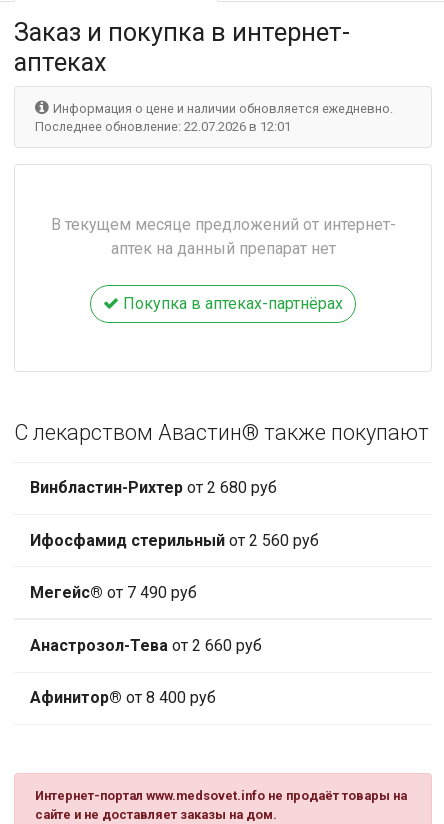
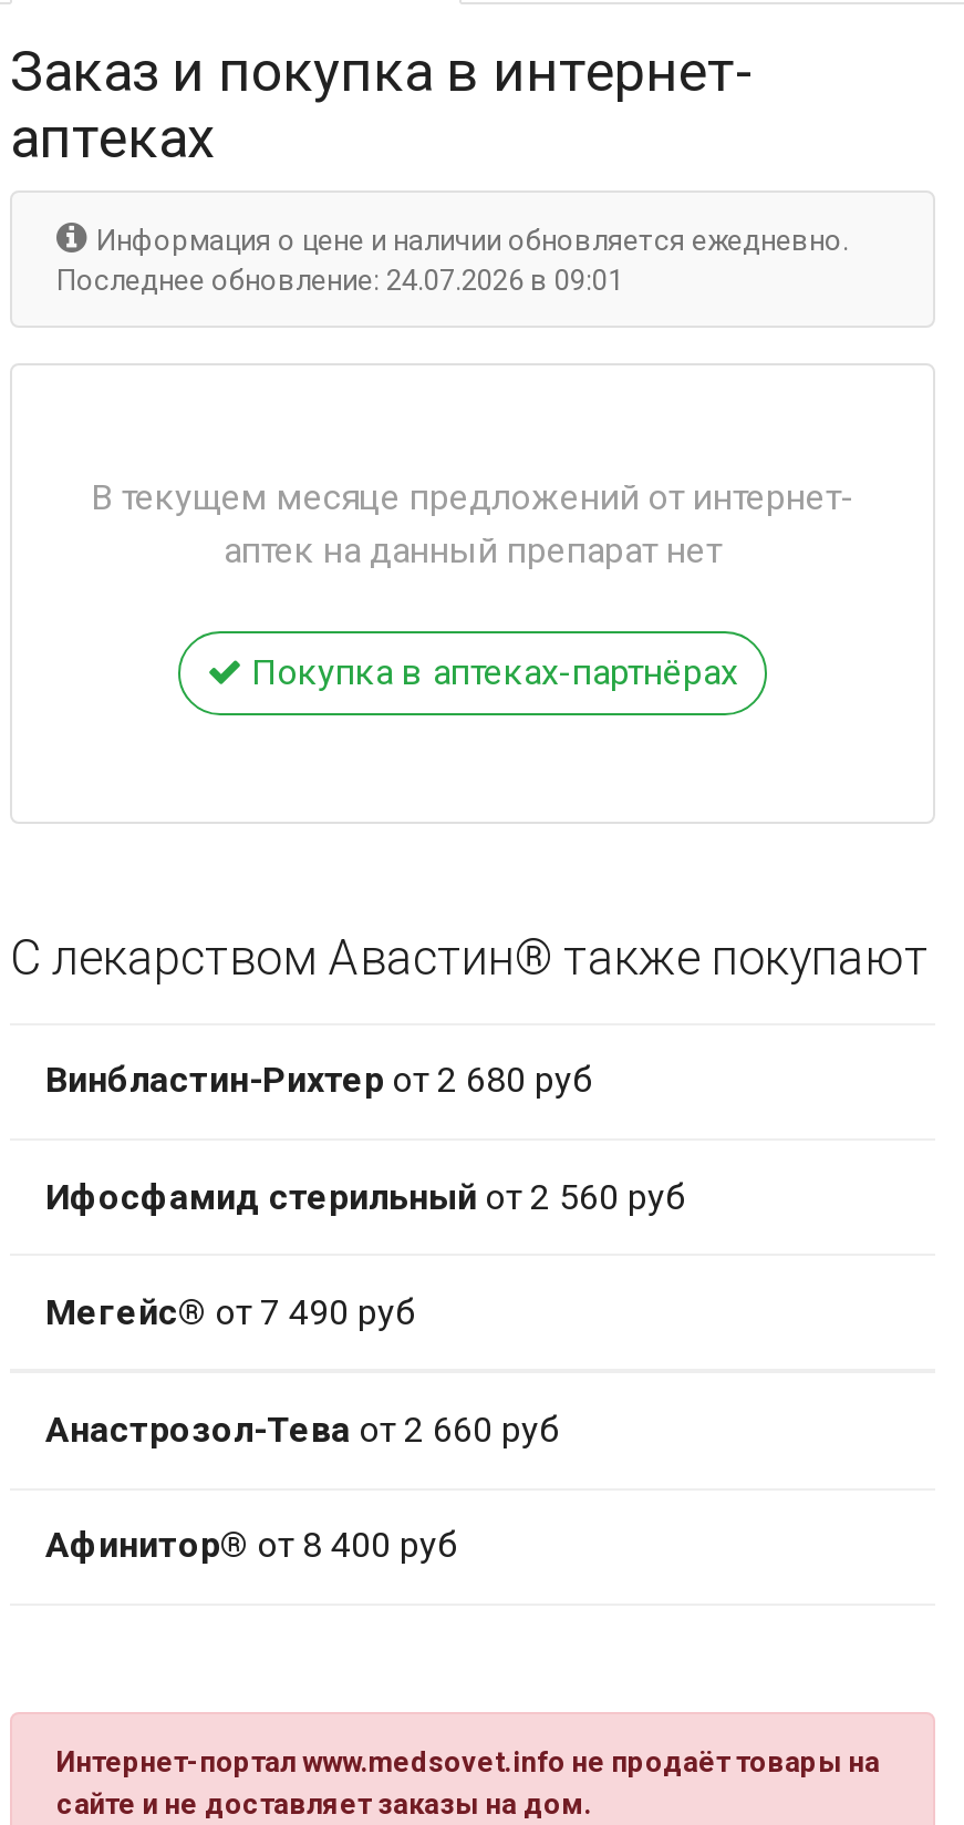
[35,119,291,134] Последнее обновление: 22.07.2026 в 12:01 -> [56,263,623,296] Последнее обновление: 24.07.2026 в 09:01

